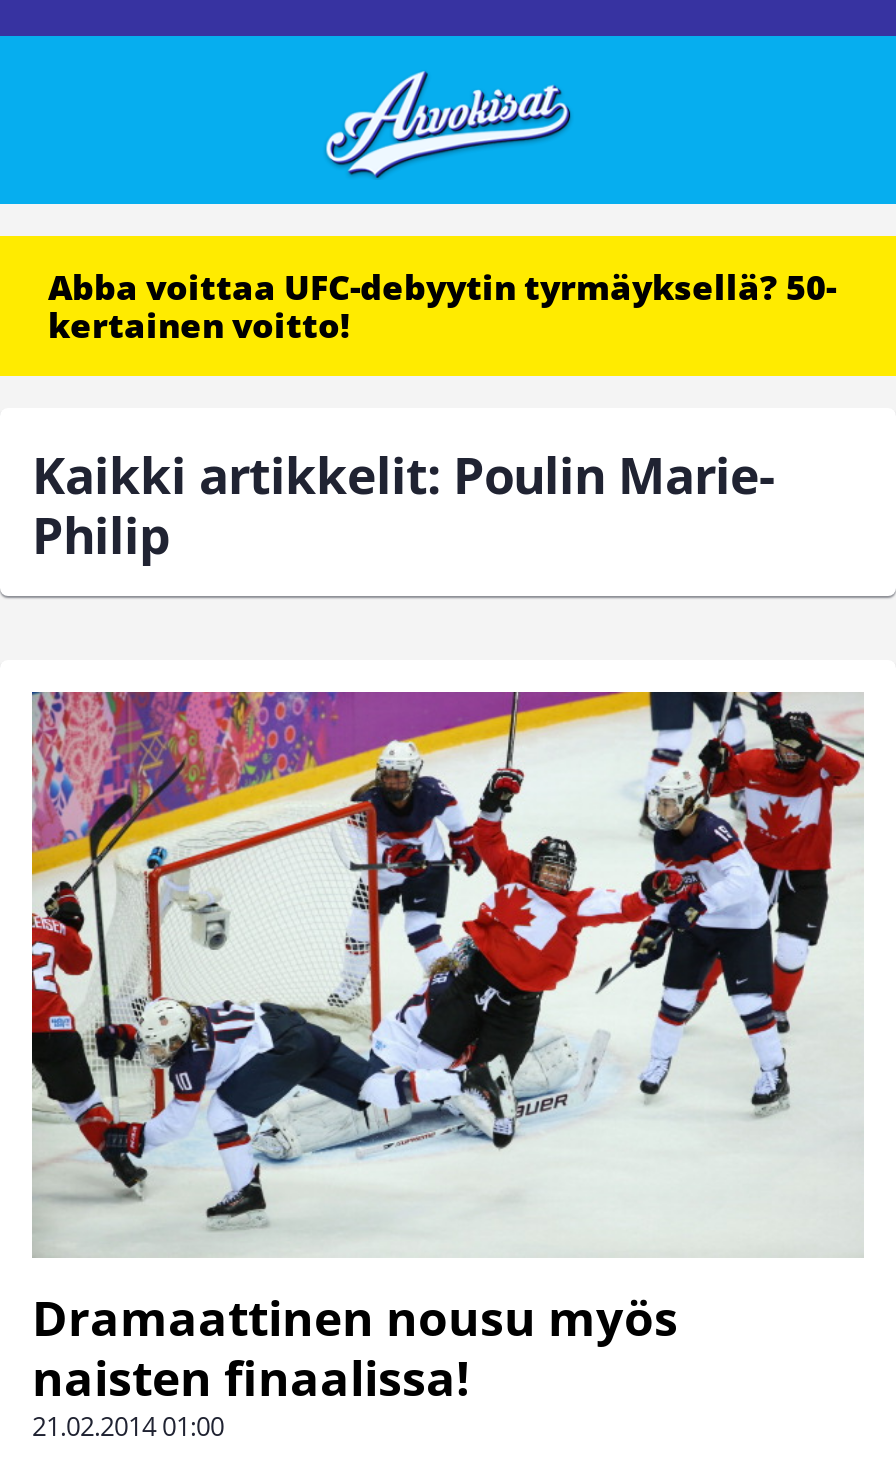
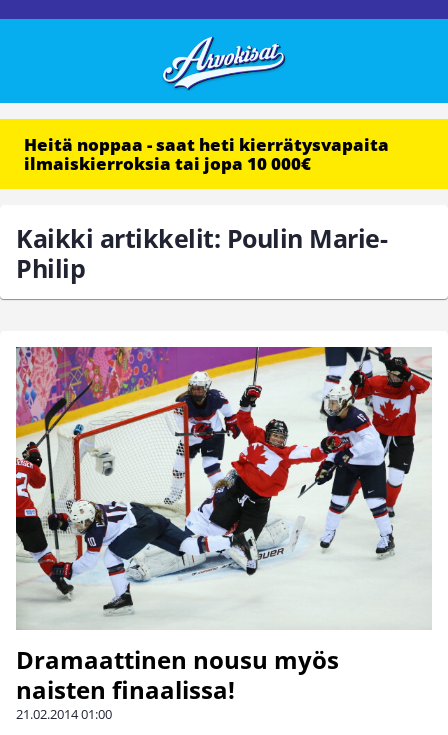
[48,264,836,348] Abba voittaa UFC-debyytin tyrmäyksellä? 50- | kertainen voitto! -> [24,133,389,175] Heitä noppaa - saat heti kierrätysvapaita | ilmaiskierroksia tai jopa 10 000€

